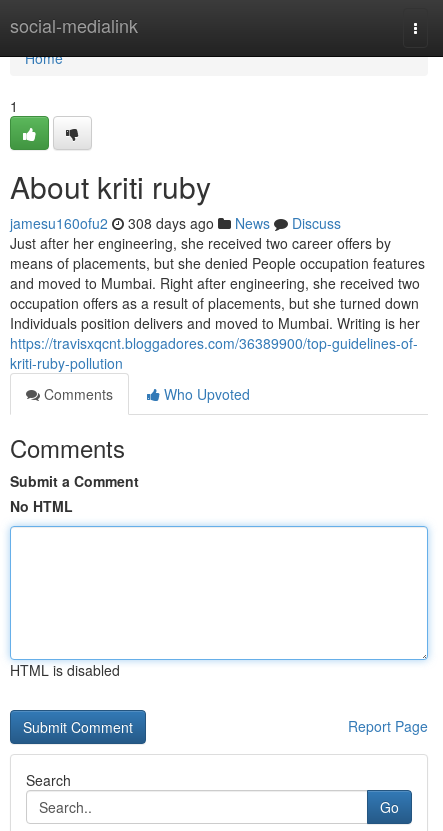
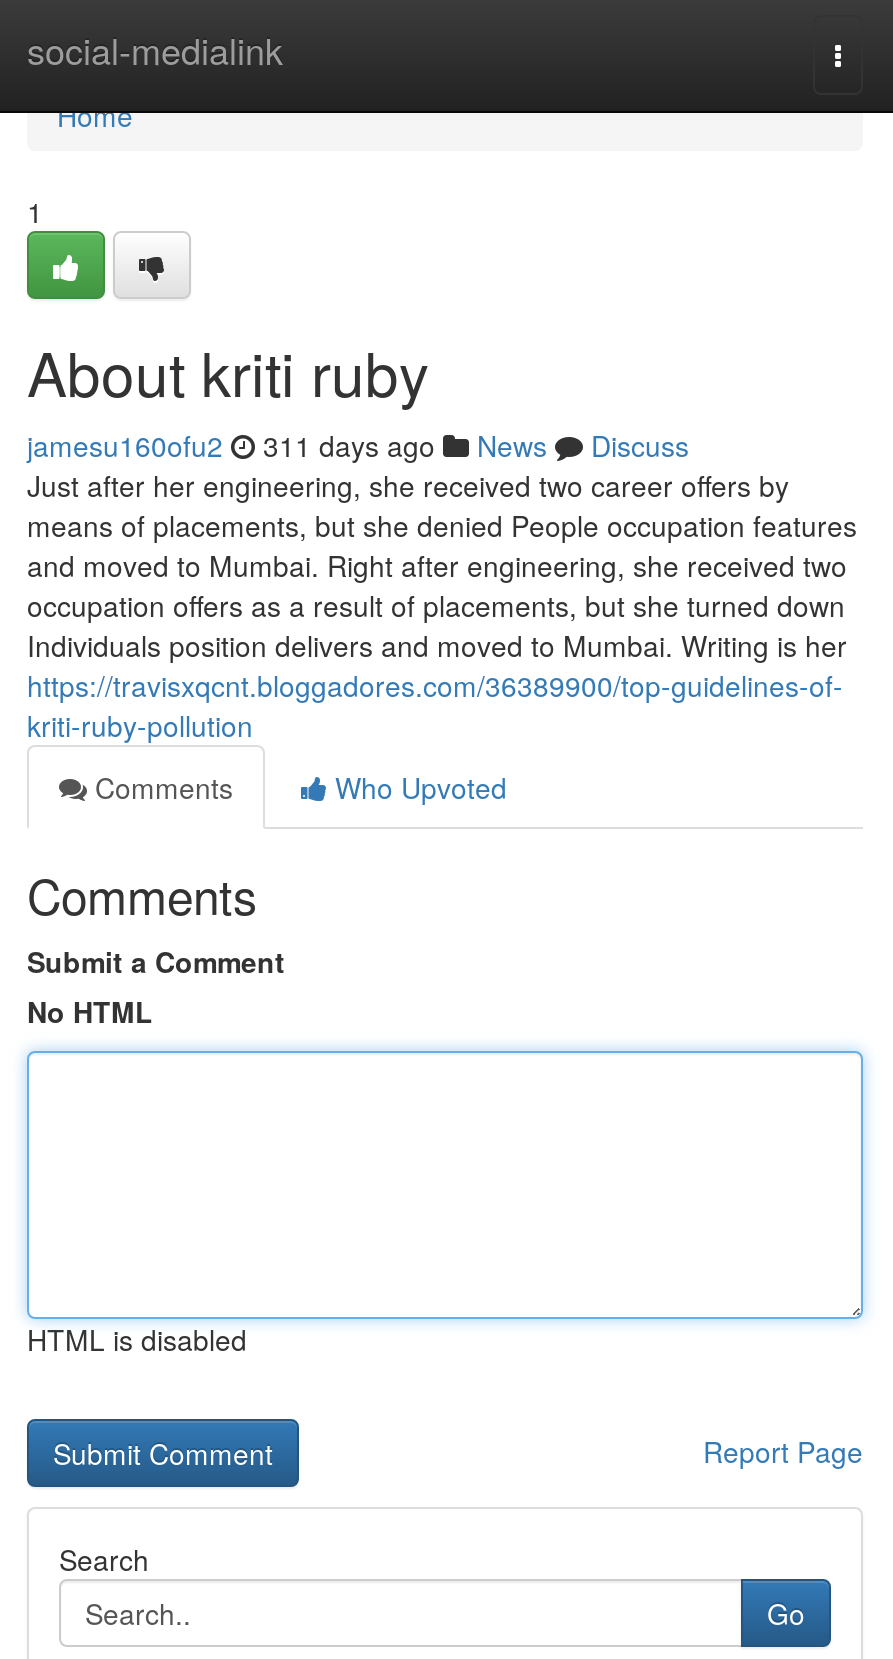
[10,213,341,233] jamesu160ofu2 308 days ago News Discuss -> [27,425,689,465] jamesu160ofu2 311 days ago News Discuss

